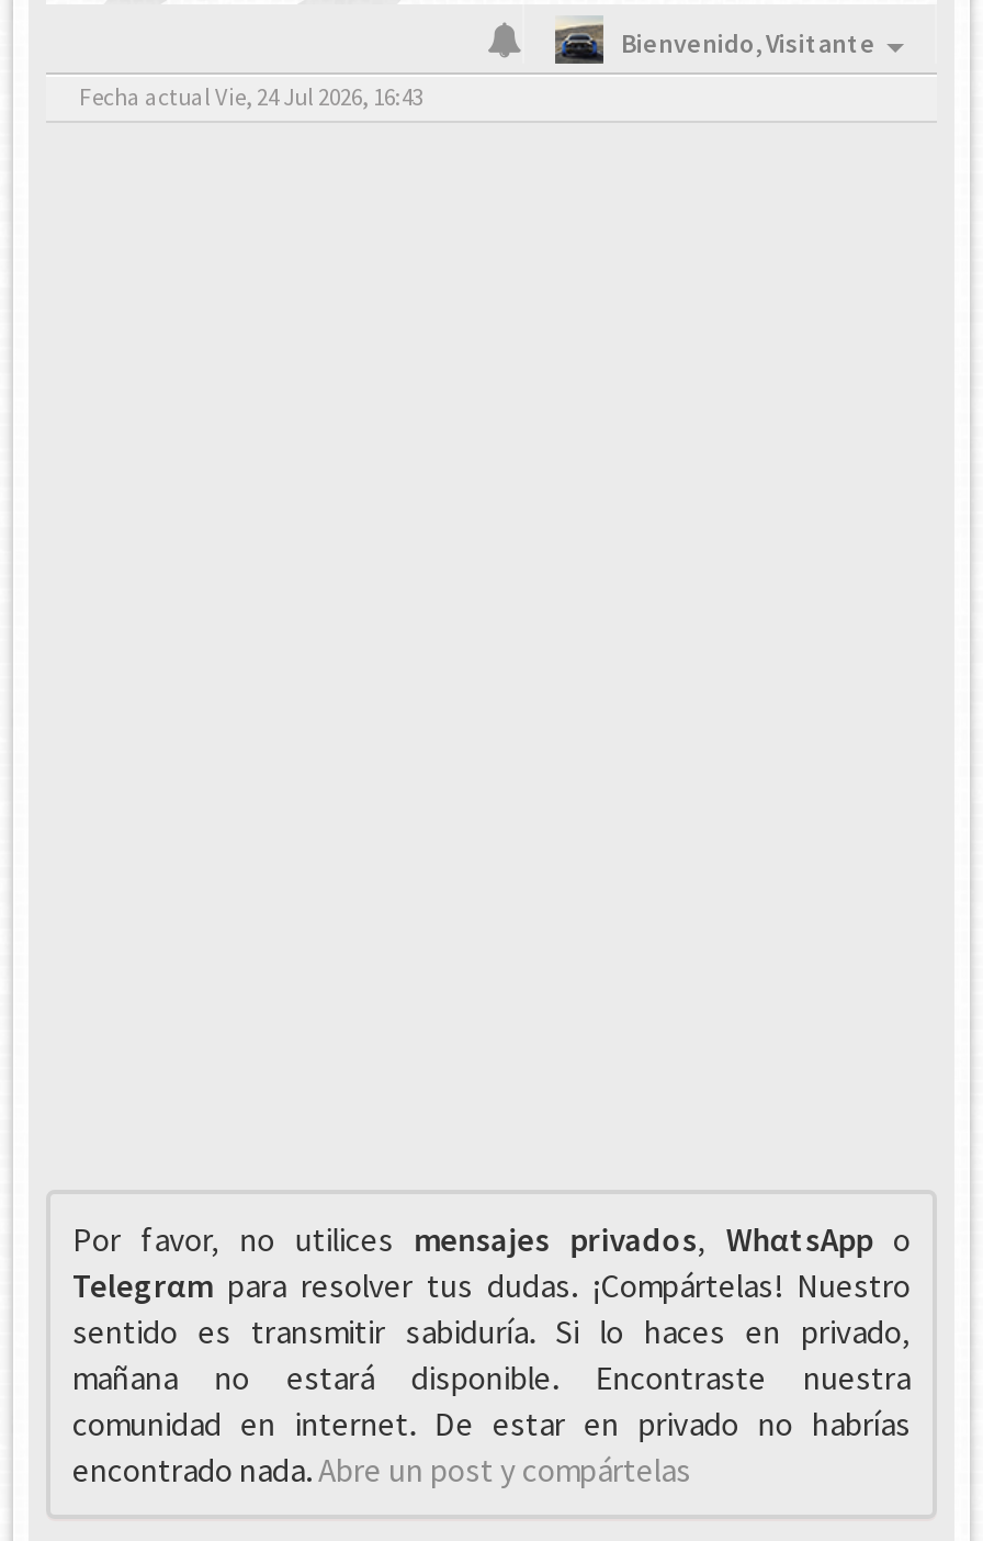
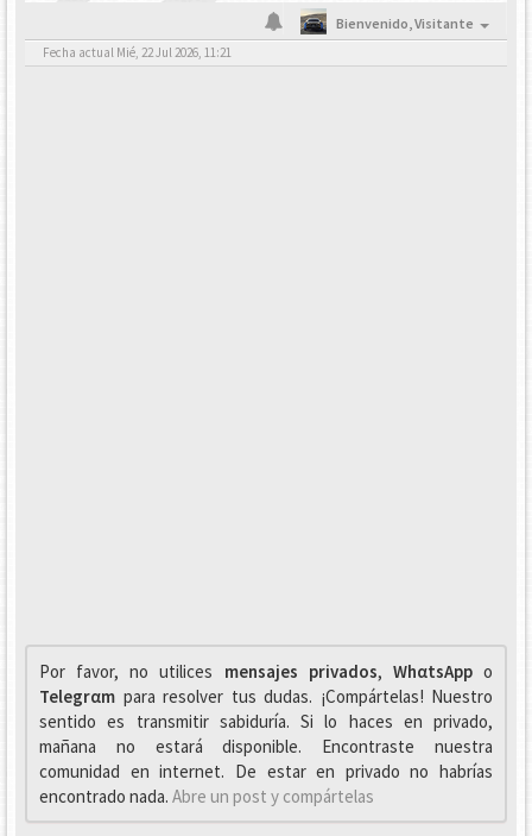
[79,81,423,112] Fecha actual Vie, 24 Jul 2026, 16:43 -> [43,44,232,61] Fecha actual Mié, 22 Jul 2026, 11:21

